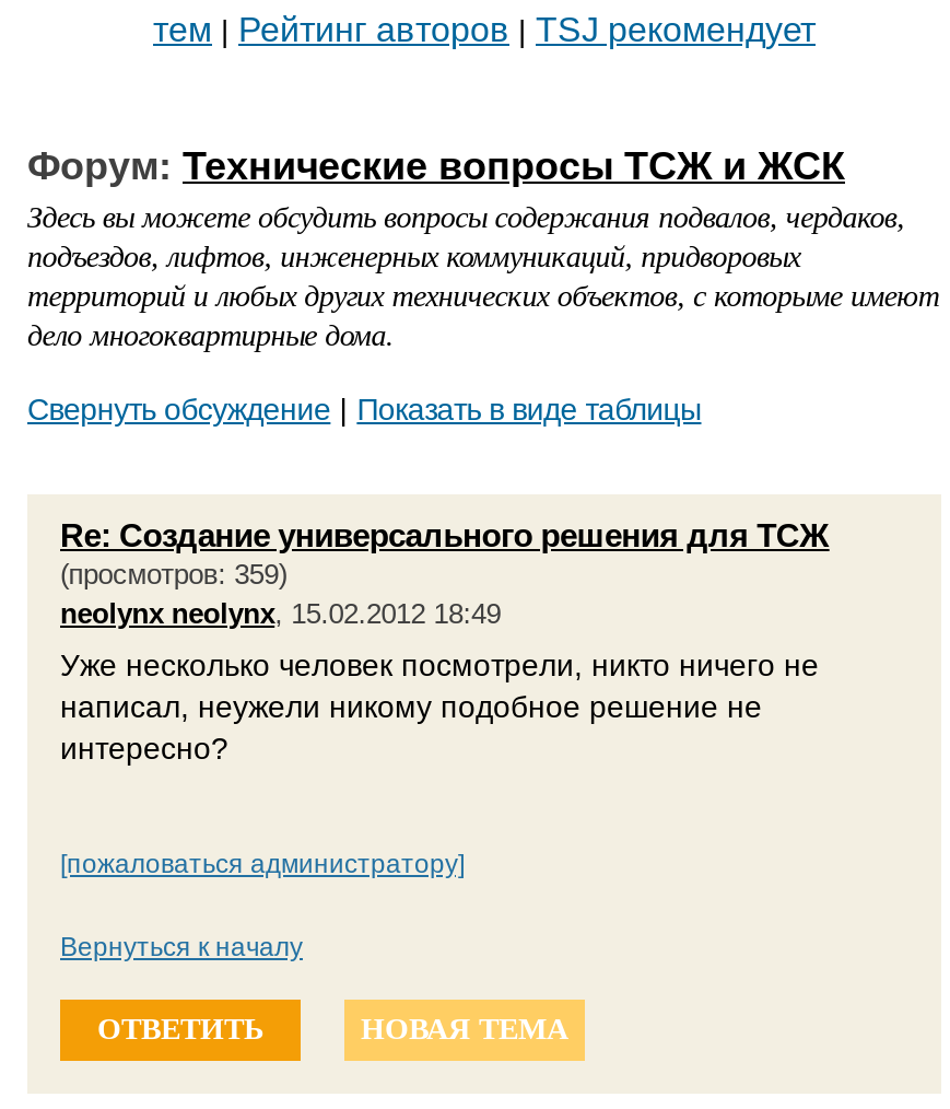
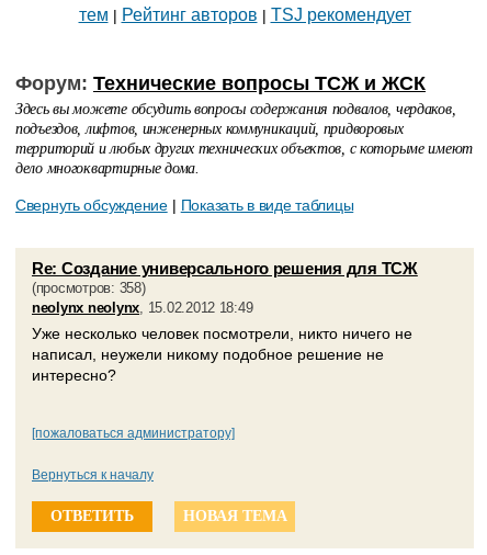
[60,558,287,591] (просмотров: 359) -> [32,280,145,296] (просмотров: 358)

